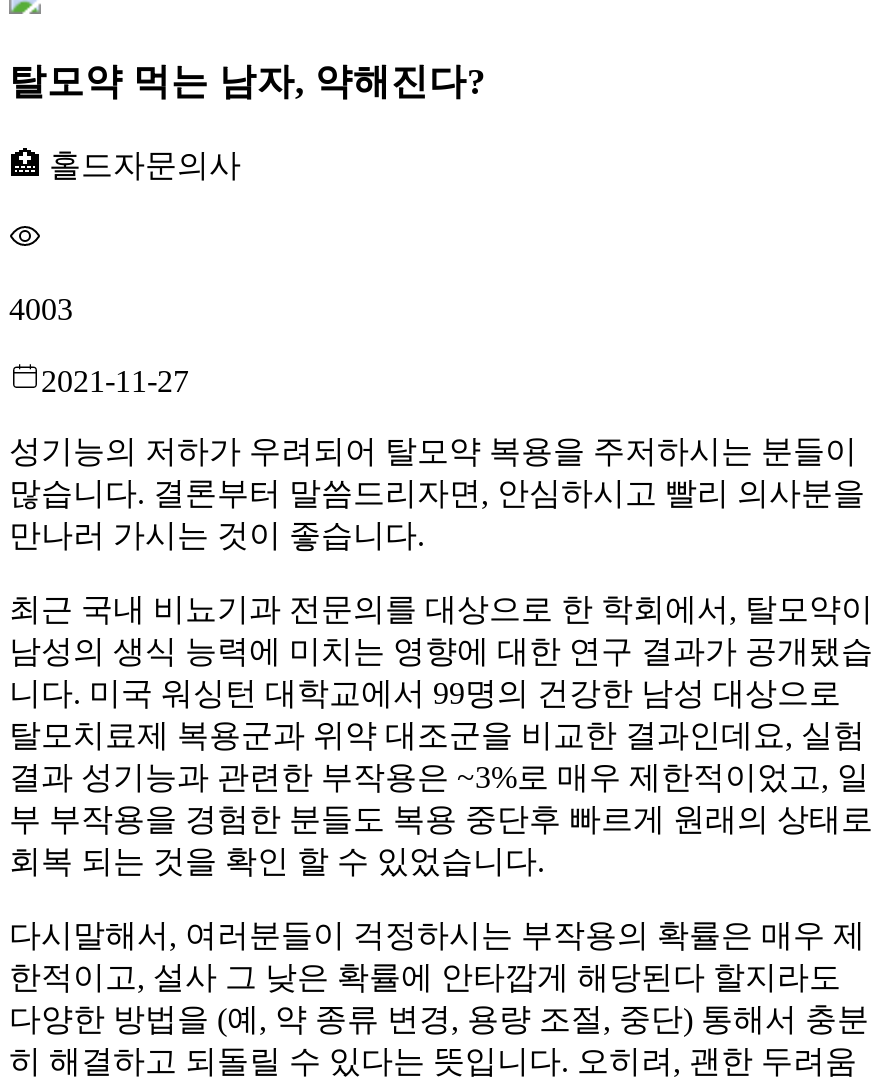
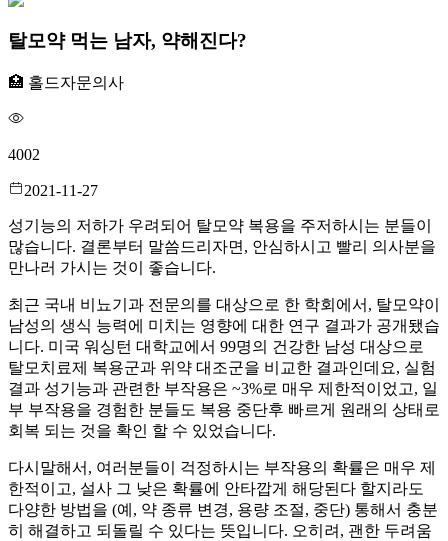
[9,292,73,326] 4003 -> [8,146,40,163] 4002

